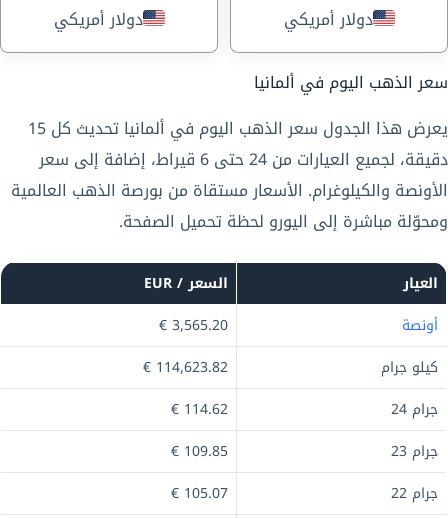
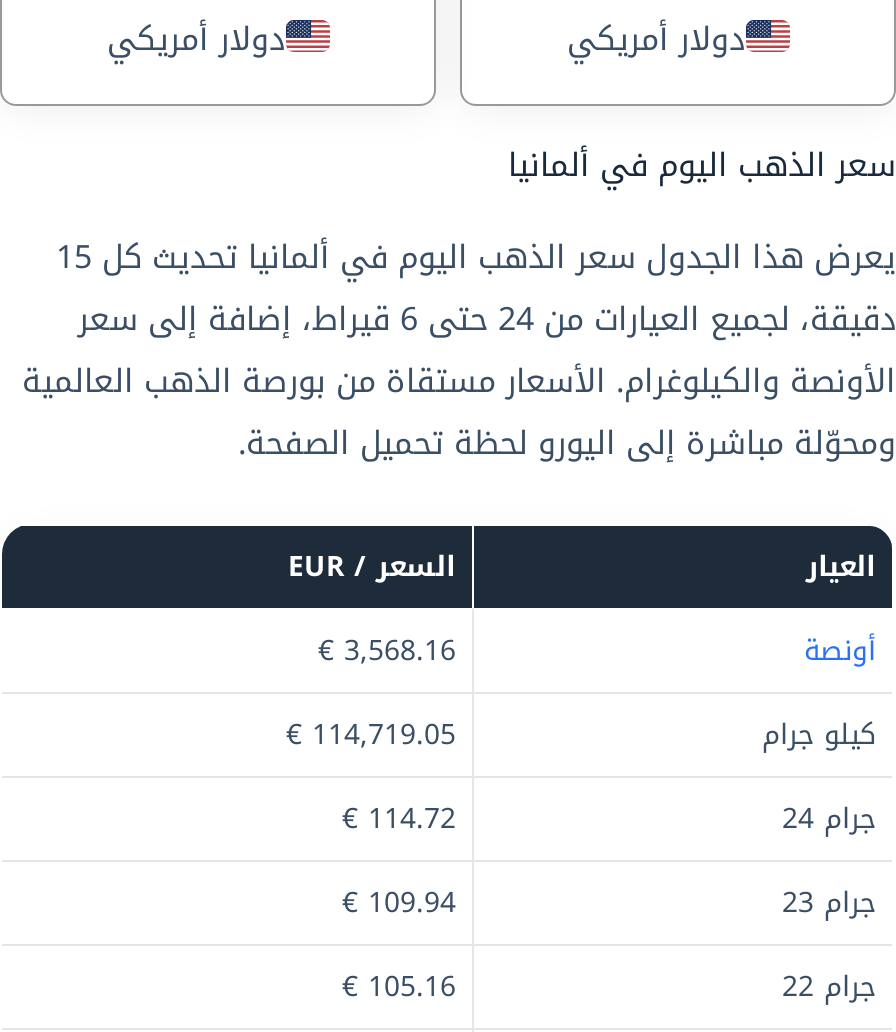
[172,312,228,339] 3,565.20 € -> [344,624,456,678] 3,568.16 €
[156,354,228,381] 114,623.82 € -> [312,708,456,762] 114,719.05 €
[184,396,228,423] 114.62 € -> [368,792,456,846] 114.72 €
[184,438,228,465] 109.85 € -> [368,876,456,930] 109.94 €
[184,480,228,507] 105.07 € -> [368,960,456,1014] 105.16 €

